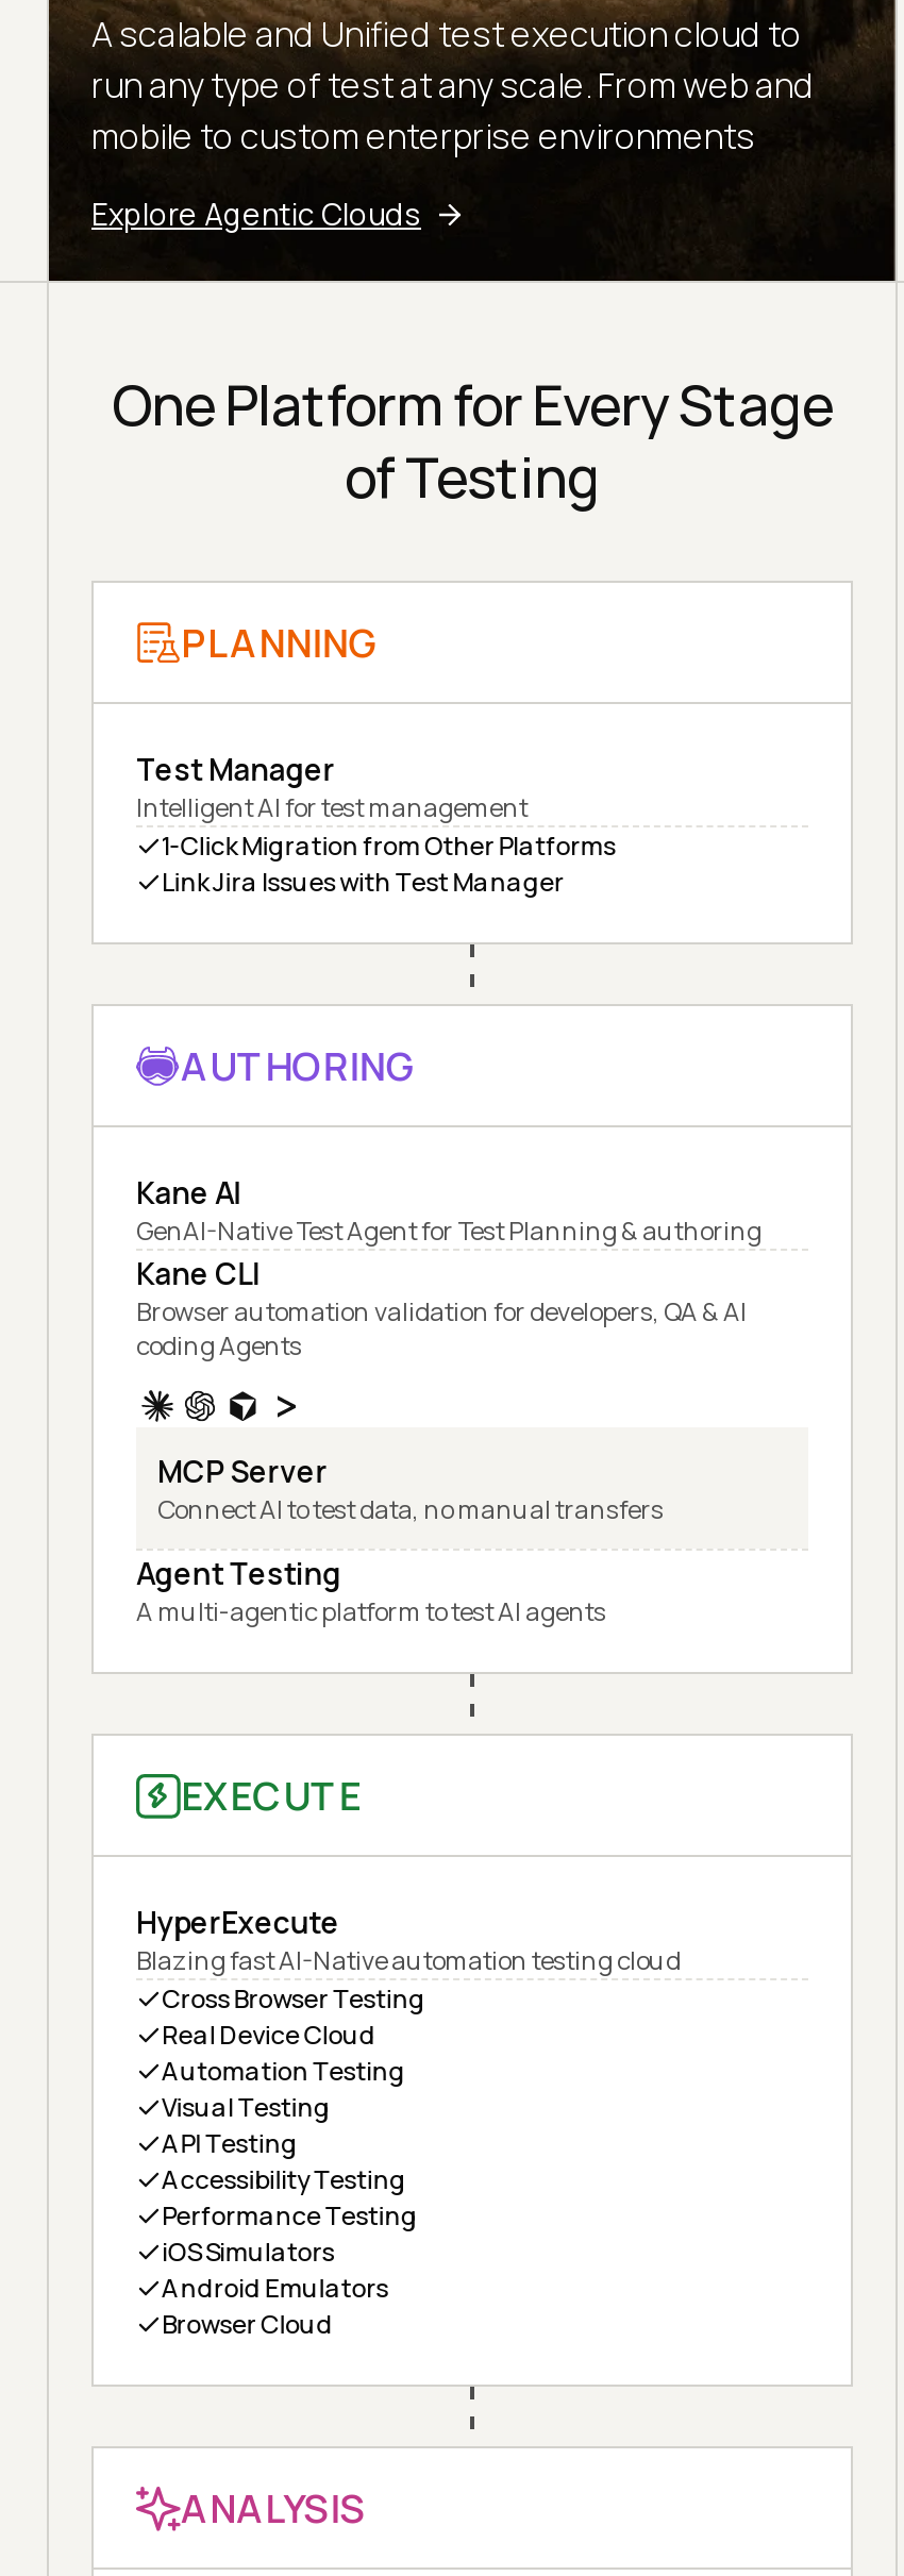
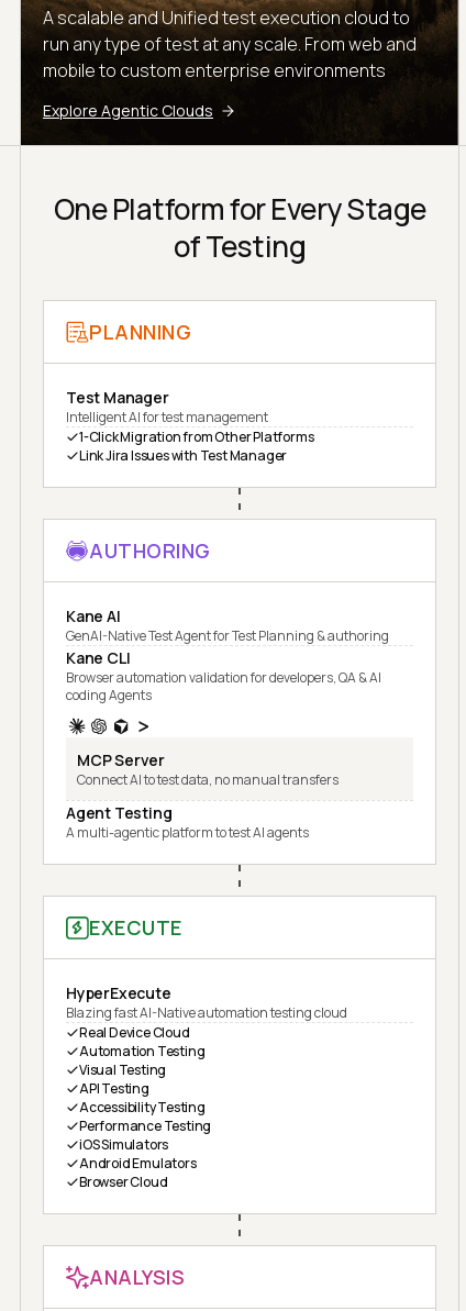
[162,1981,425,2017] Cross Browser Testing -> none

